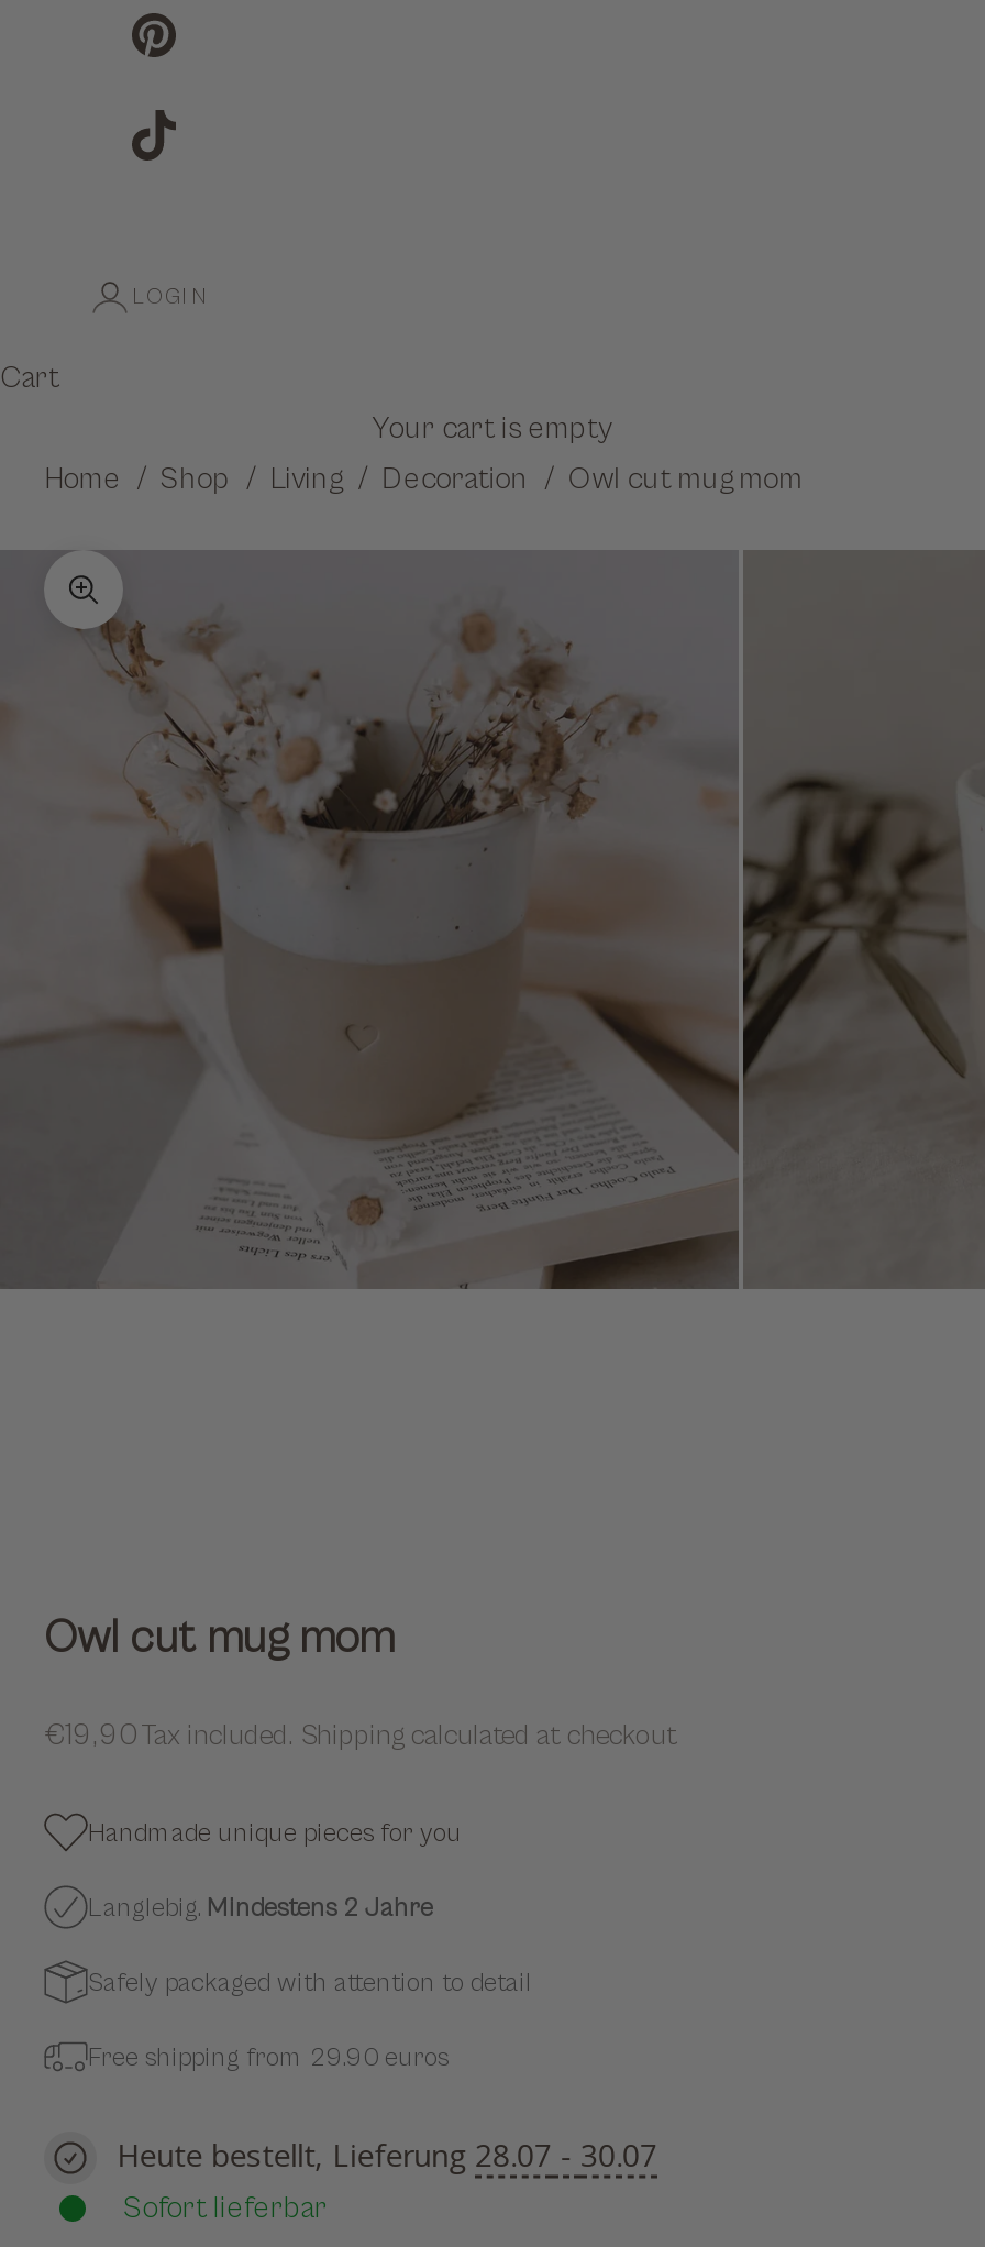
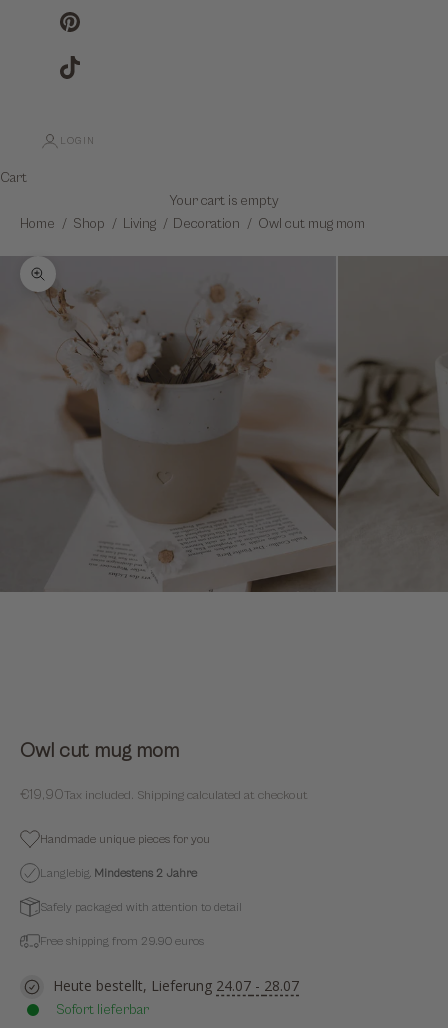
[117,2133,658,2175] Heute bestellt, Lieferung 28.07 - 30.07 -> [53,976,299,995] Heute bestellt, Lieferung 24.07 - 28.07

